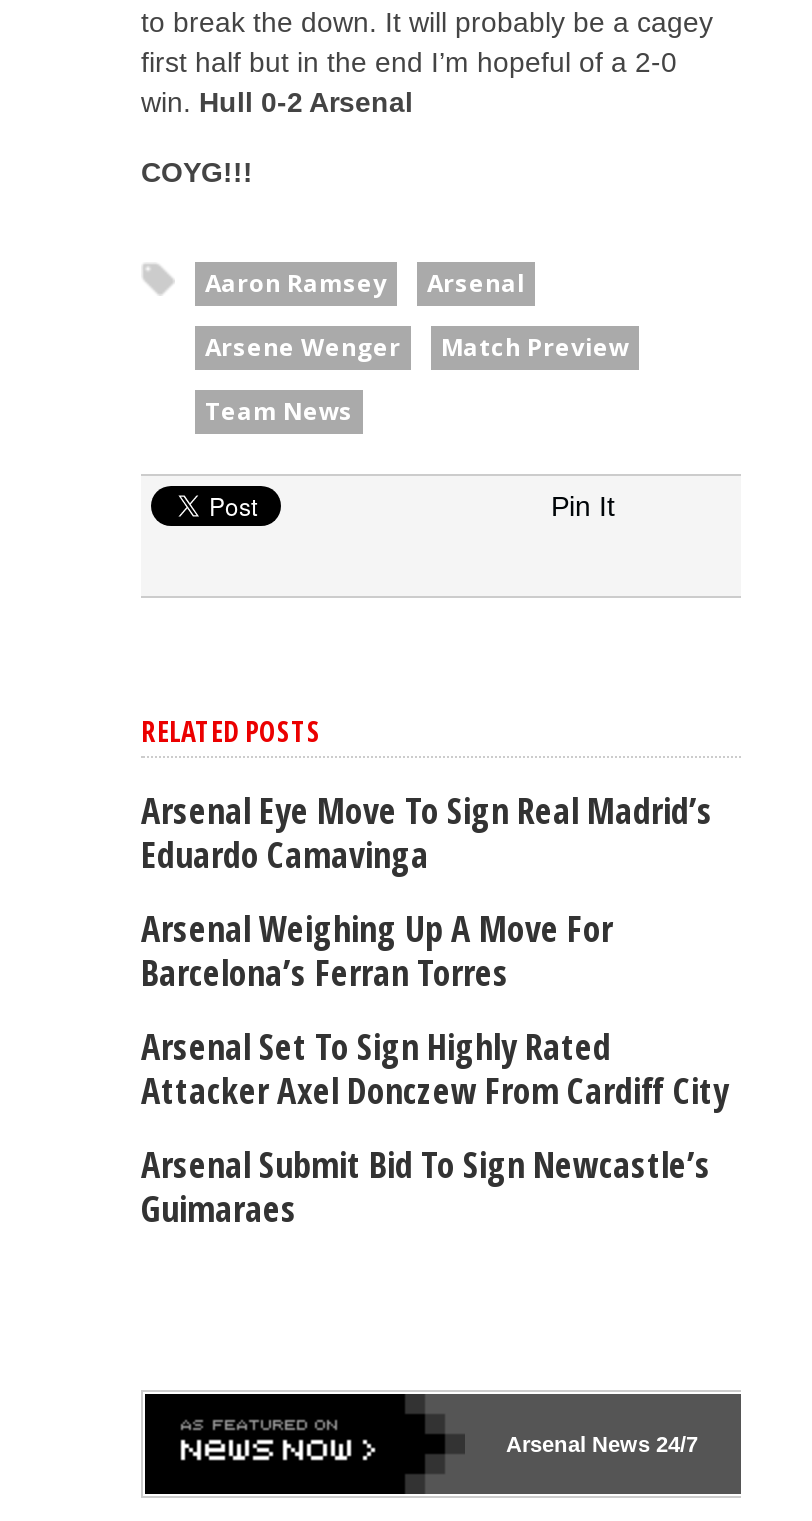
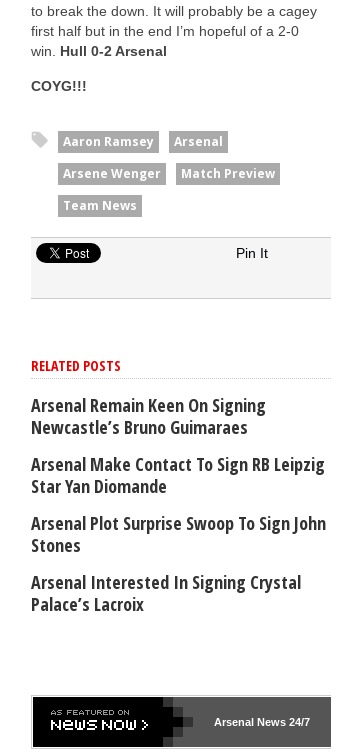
[141,786,713,878] Arsenal Eye Move To Sign Real Madrid’s | Eduardo Camavinga -> [31,393,266,439] Arsenal Remain Keen On Signing | Newcastle’s Bruno Guimaraes
[141,904,613,996] Arsenal Weighing Up A Move For | Barcelona’s Ferran Torres -> [31,452,325,498] Arsenal Make Contact To Sign RB Leipzig | Star Yan Diomande
[141,1022,729,1114] Arsenal Set To Sign Highly Rated | Attacker Axel Donczew From Cardiff City -> [31,511,326,557] Arsenal Plot Surprise Swoop To Sign John | Stones
[141,1140,711,1232] Arsenal Submit Bid To Sign Newcastle’s | Guimaraes -> [31,570,301,616] Arsenal Interested In Signing Crystal | Palace’s Lacroix

